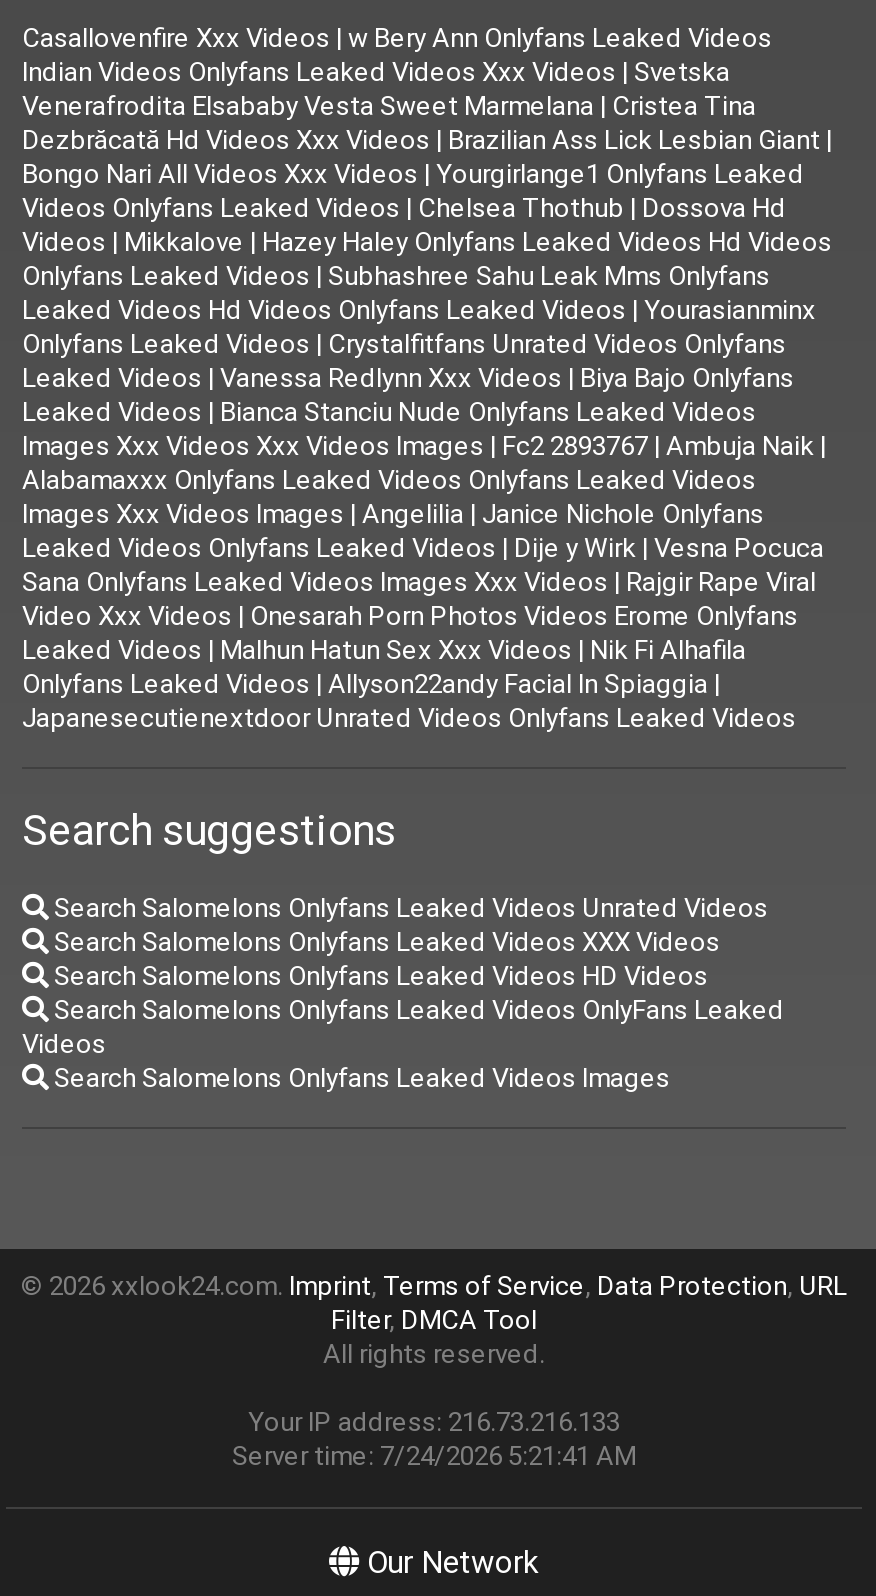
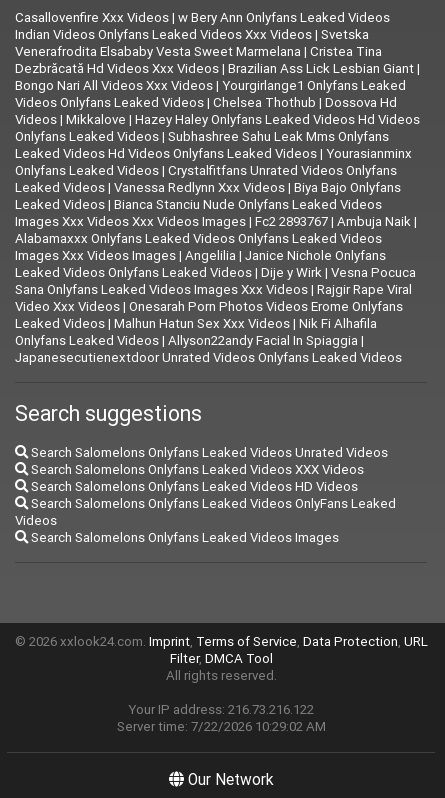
[248,1406,620,1440] Your IP address: 216.73.216.133 -> [128,701,314,718] Your IP address: 216.73.216.122
[232,1440,636,1474] Server time: 7/24/2026 5:21:41 AM -> [116,718,325,735] Server time: 7/22/2026 10:29:02 AM

